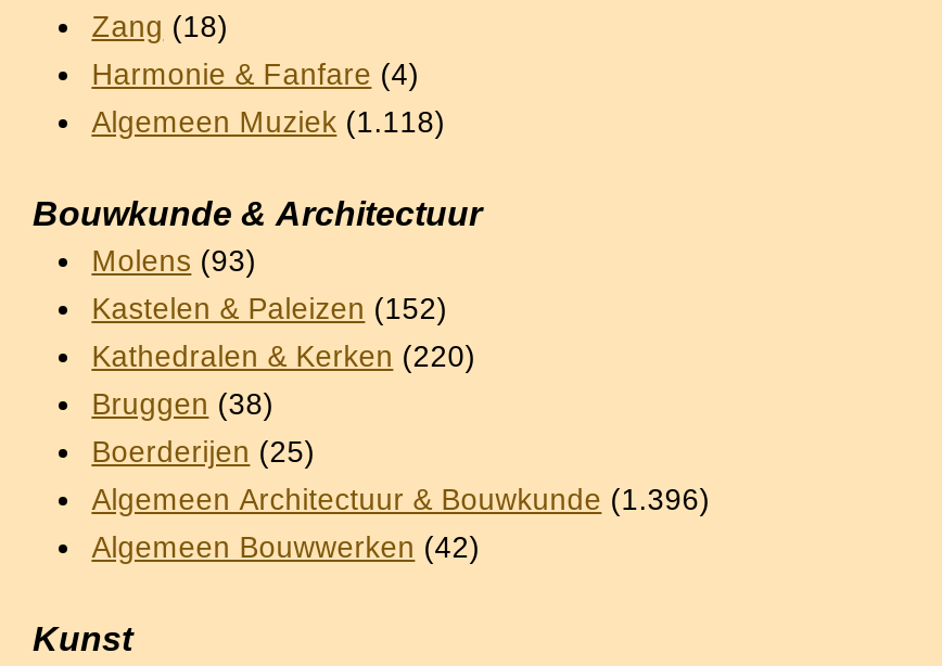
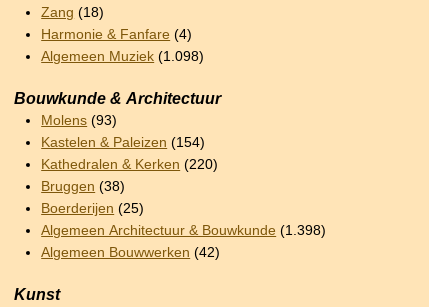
[92,106,445,138] Algemeen Muziek (1.118) -> [41,49,204,64] Algemeen Muziek (1.098)
[92,292,448,325] Kastelen & Paleizen (152) -> [41,135,205,150] Kastelen & Paleizen (154)
[92,483,710,516] Algemeen Architectuur & Bouwkunde (1.396) -> [41,223,326,238] Algemeen Architectuur & Bouwkunde (1.398)

